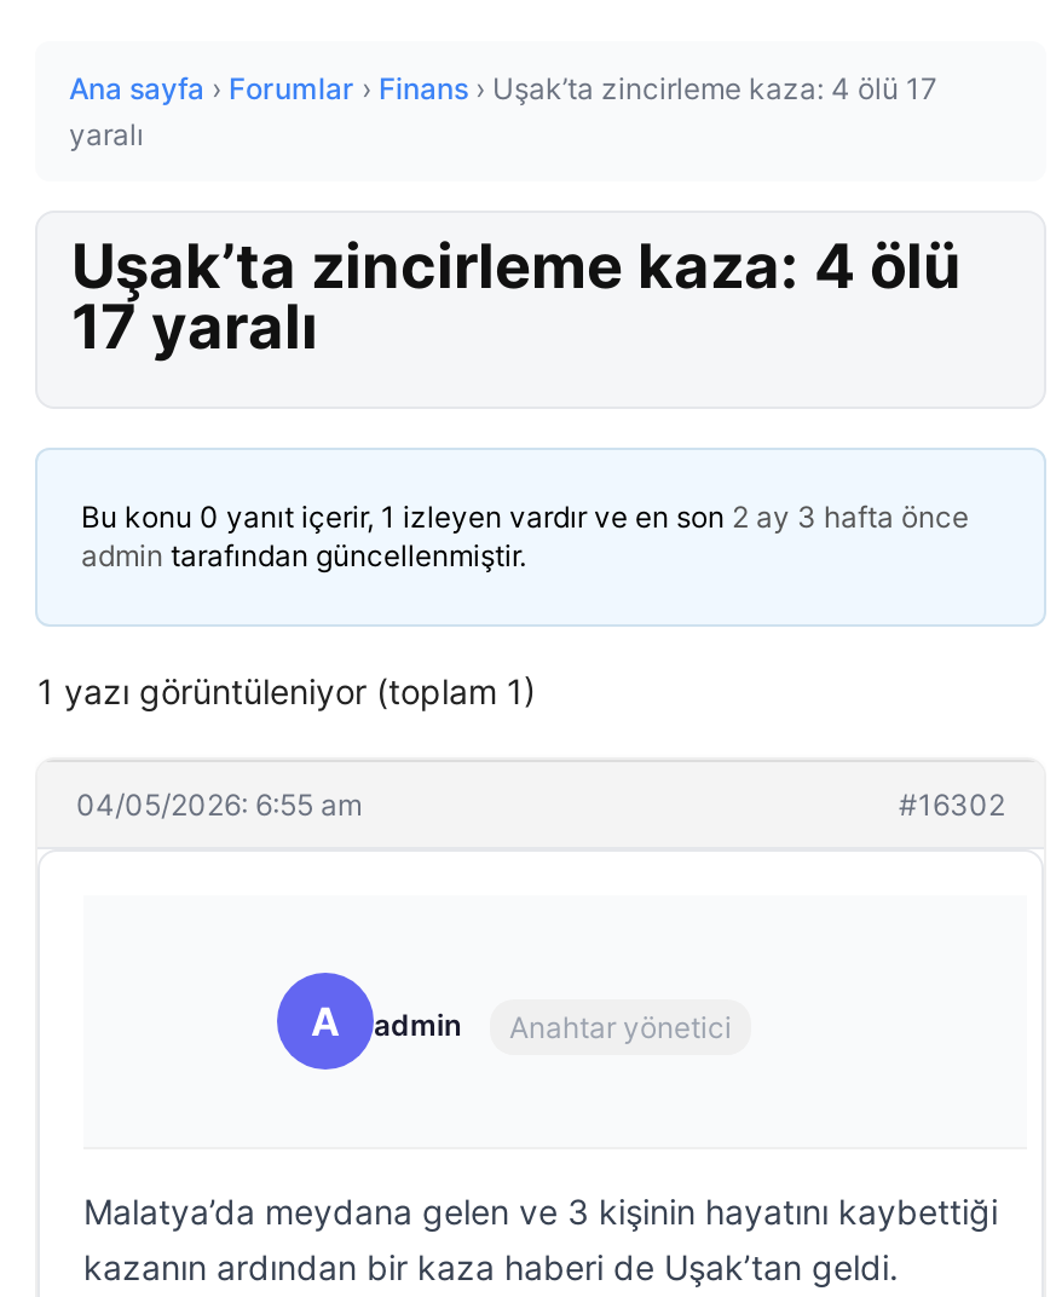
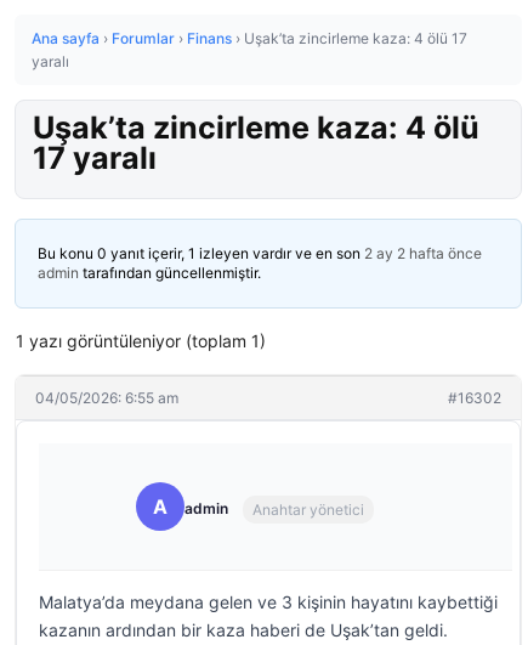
[81,498,969,535] Bu konu 0 yanıt içerir, 1 izleyen vardır ve en son 2 ay 3 hafta önce -> [38,244,482,262] Bu konu 0 yanıt içerir, 1 izleyen vardır ve en son 2 ay 2 hafta önce

